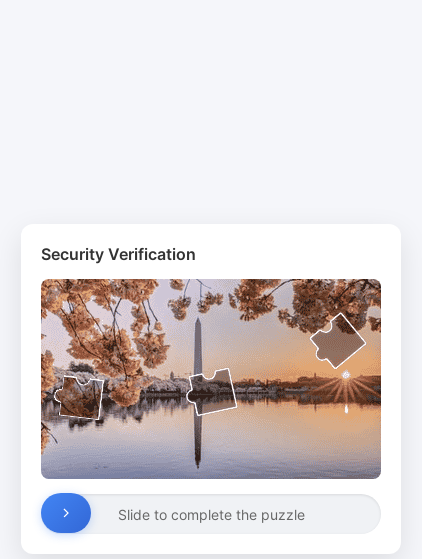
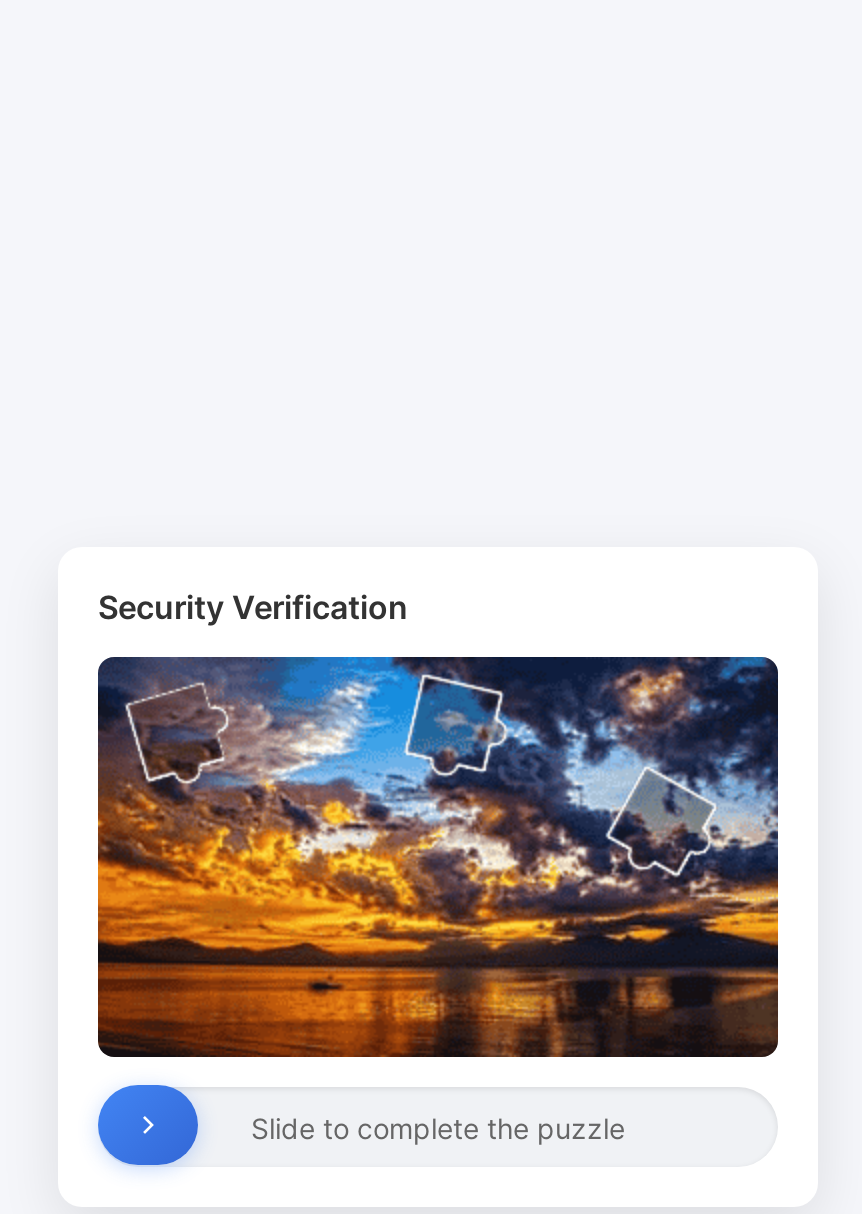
[40,278,382,480] [image] -> [96,655,780,1059] [image]

